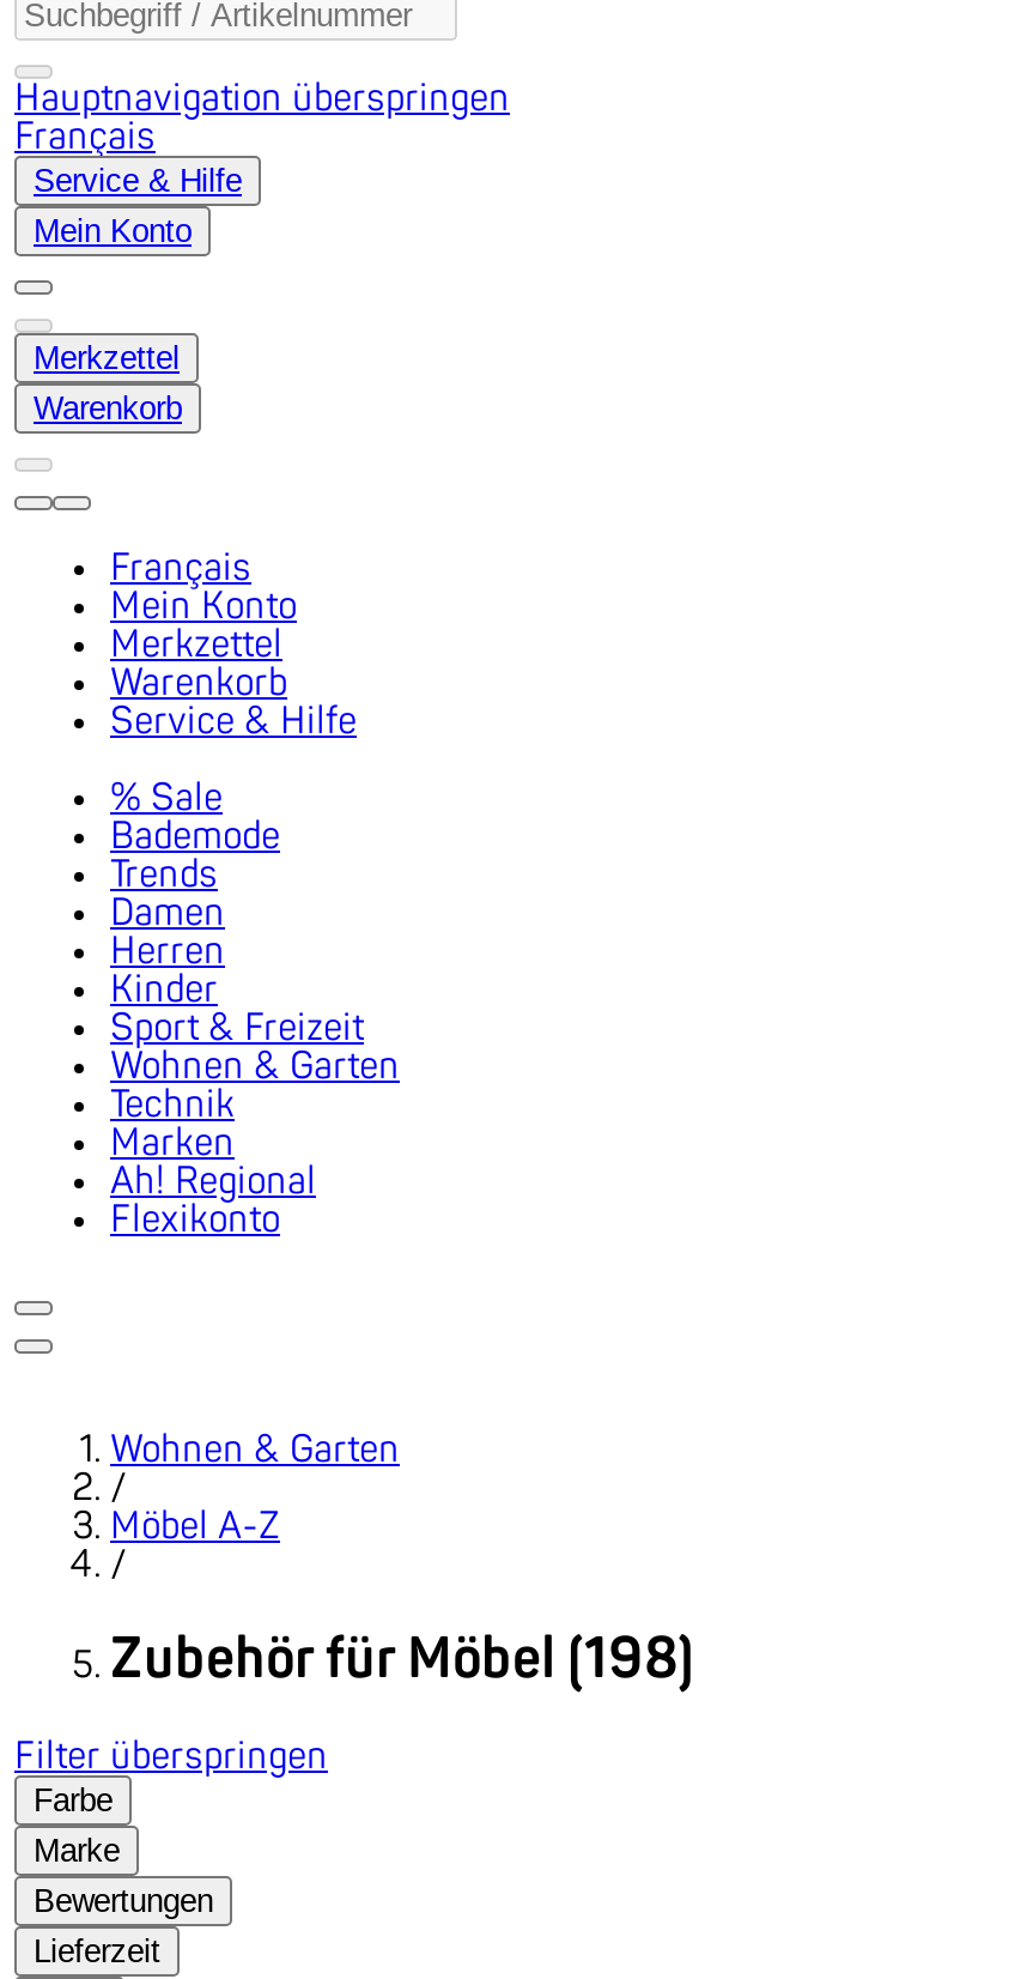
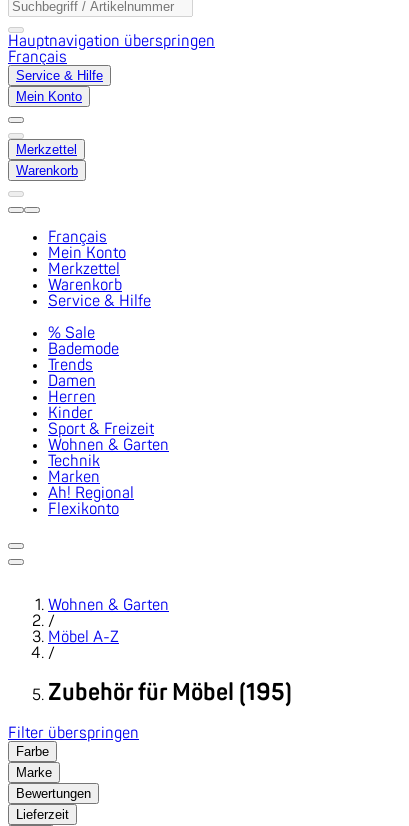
[110,1631,694,1689] Zubehör für Möbel (198) -> [48,681,292,705] Zubehör für Möbel (195)

